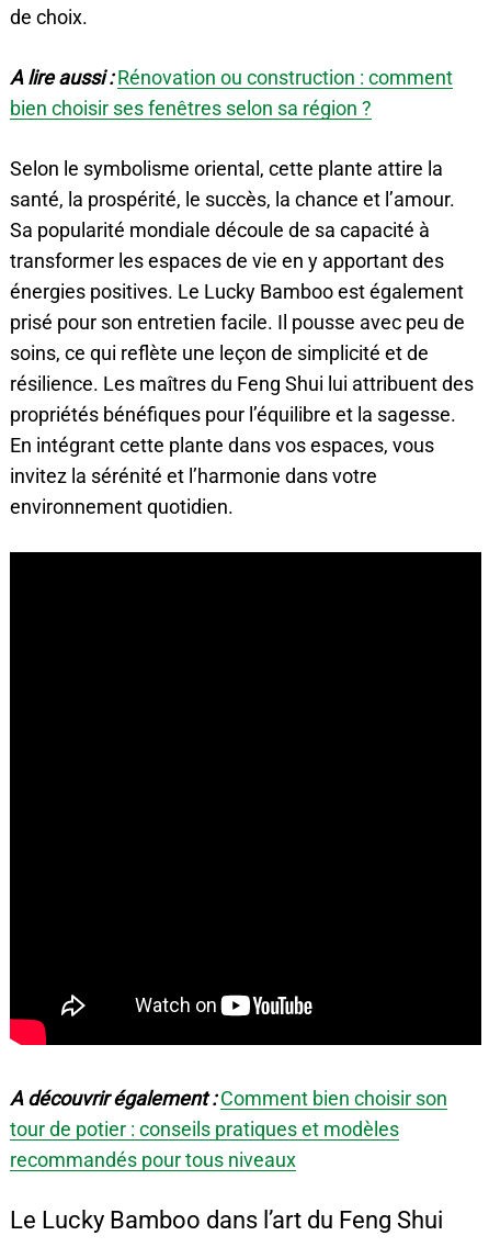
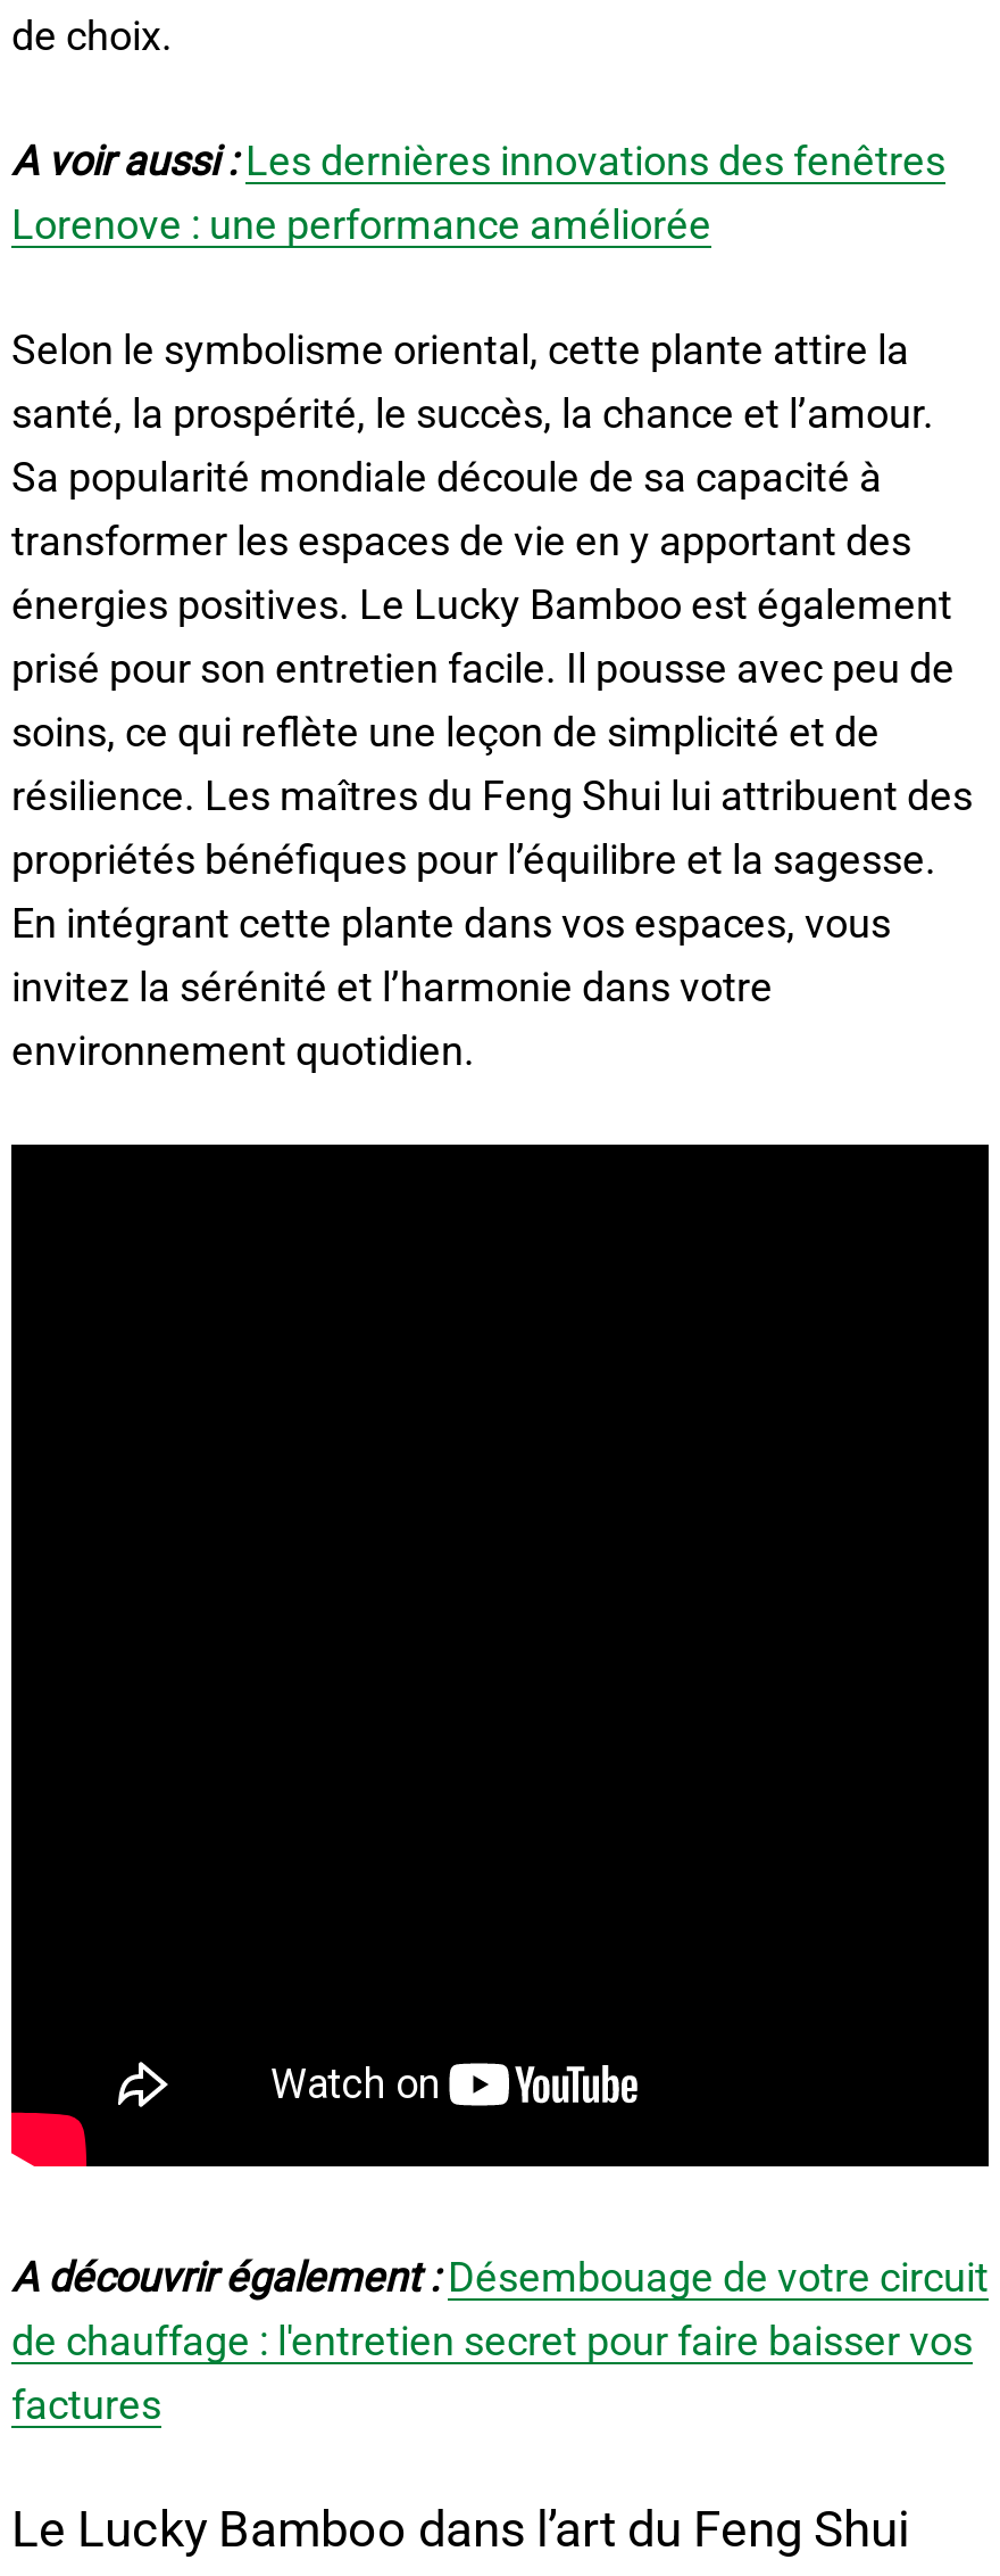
[10,66,453,120] A lire aussi : Rénovation ou construction : comment | bien choisir ses fenêtres selon sa région ? -> [11,136,945,248] A voir aussi : Les dernières innovations des fenêtres | Lorenove : une performance améliorée
[10,1087,447,1171] A découvrir également : Comment bien choisir son | tour de potier : conseils pratiques et modèles | recommandés pour tous niveaux -> [11,2253,989,2428] A découvrir également : Désembouage de votre circuit | de chauffage : l'entretien secret pour faire baisser vos | factures

